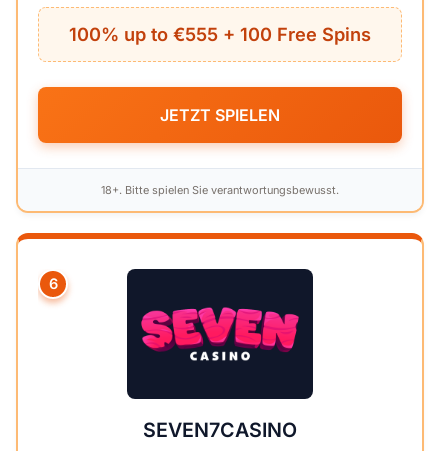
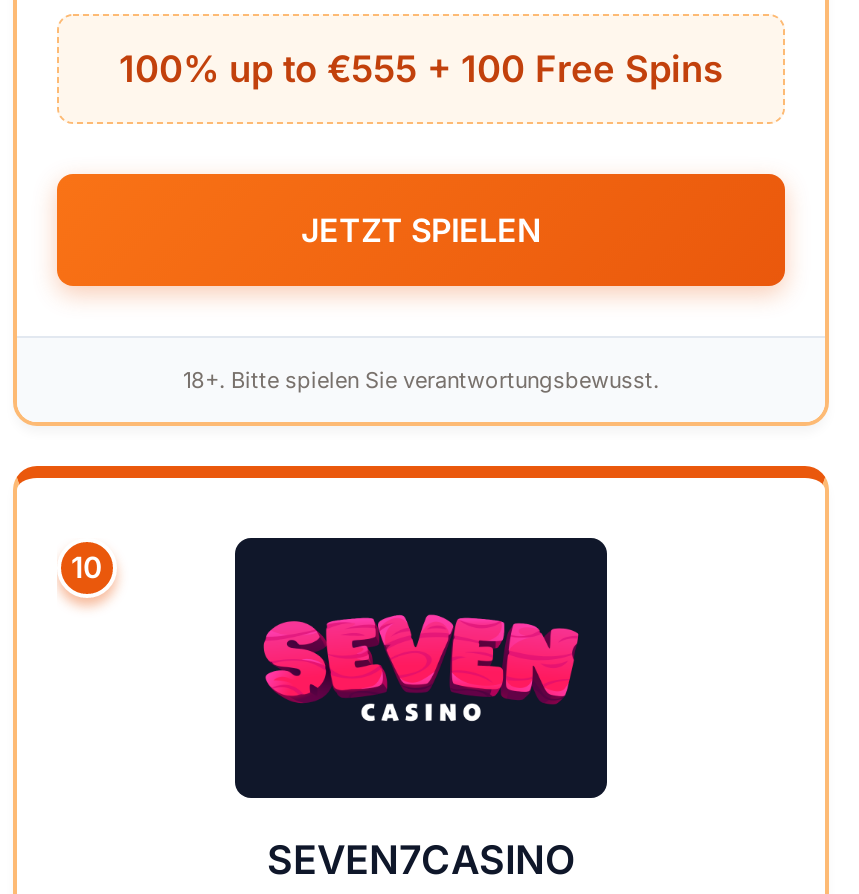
[48,275,57,293] 6 -> [71,550,103,586] 10

